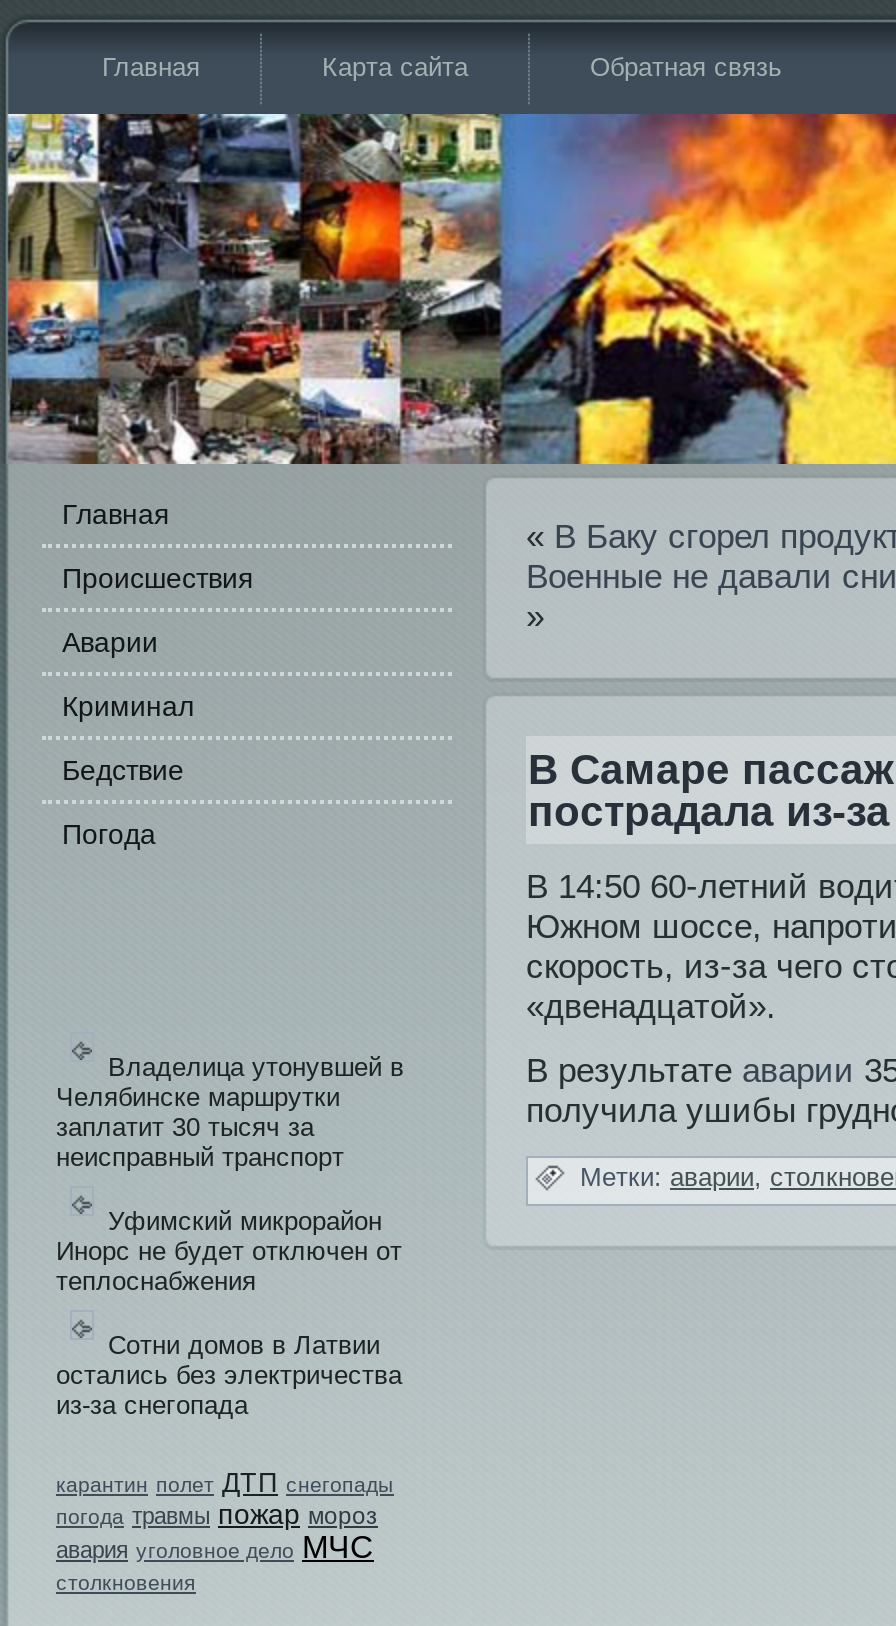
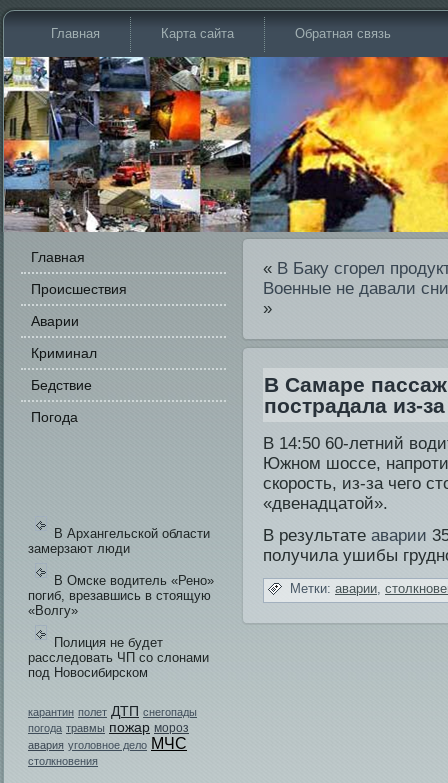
[56,1052,404,1172] Владелица утонувшей в | Челябинске маршрутки | заплатит 30 тысяч за | неисправный транспорт -> [28,526,210,556] В Архангельской области | замерзают люди
[56,1206,402,1296] Уфимский микрорайон | Инорс не будет отключен от | теплоснабжения -> [28,573,214,618] В Омске водитель «Рено» | погиб, врезавшись в стоящую | «Волгу»
[56,1330,402,1420] Сотни домов в Латвии | остались без электричества | из-за снегопада -> [28,635,209,680] Полиция не будет | расследовать ЧП со слонами | под Новосибирском

